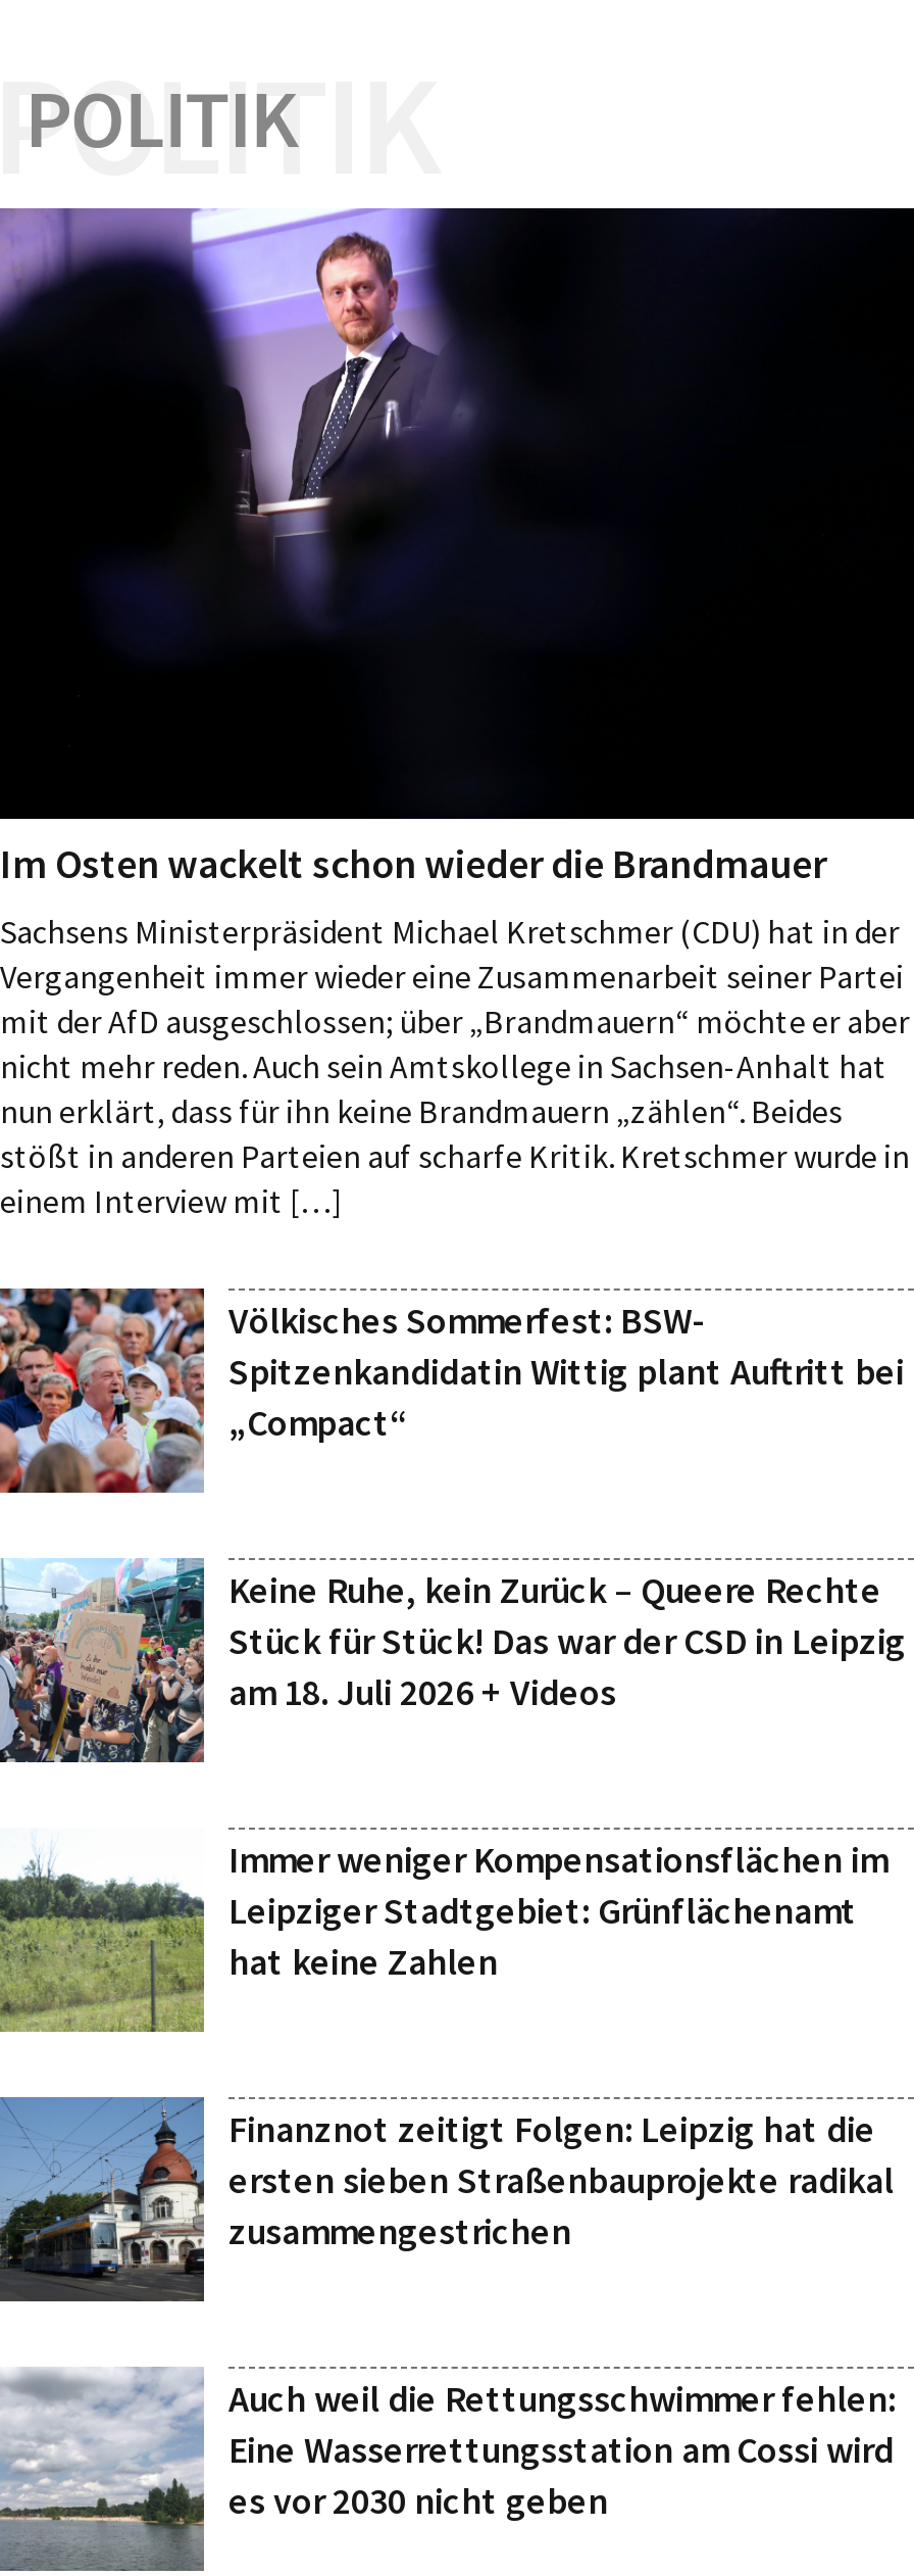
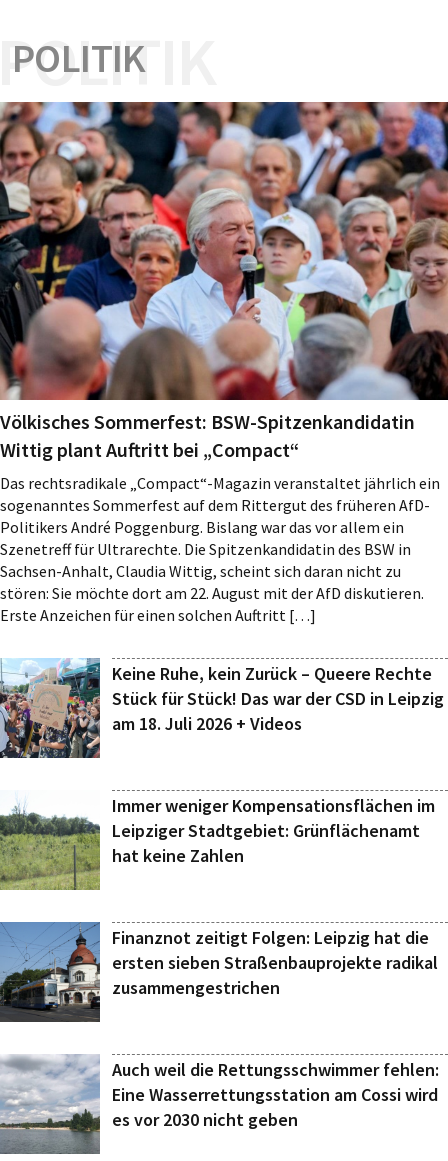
[6,205,908,822] [image] -> [3,101,445,334] [image]
[0,837,910,1446] Im Osten wackelt schon wieder die Brandmauer | Sachsens Ministerpräsident Michael Kretschmer (CDU) hat in der | Vergangenheit immer wieder eine Zusammenarbeit seiner Partei | mit der AfD ausgeschlossen; über „Brandmauern“ möchte er aber | nicht mehr reden. Auch sein Amtskollege in Sachsen-Anhalt hat | nun erklärt, dass für ihn keine Brandmauern „zählen“. Beides | stößt in anderen Parteien auf scharfe Kritik. Kretschmer wurde in | einem Interview mit […] | Völkisches Sommerfest: BSW- | Spitzenkandidatin Wittig plant Auftritt bei | „Compact“ -> [0,409,440,625] Völkisches Sommerfest: BSW-Spitzenkandidatin | Wittig plant Auftritt bei „Compact“ | Das rechtsradikale „Compact“-Magazin veranstaltet jährlich ein | sogenanntes Sommerfest auf dem Rittergut des früheren AfD- | Politikers André Poggenburg. Bislang war das vor allem ein | Szenetreff für Ultrarechte. Die Spitzenkandidatin des BSW in | Sachsen-Anhalt, Claudia Wittig, scheint sich daran nicht zu | stören: Sie möchte dort am 22. August mit der AfD diskutieren. | Erste Anzeichen für einen solchen Auftritt […]

